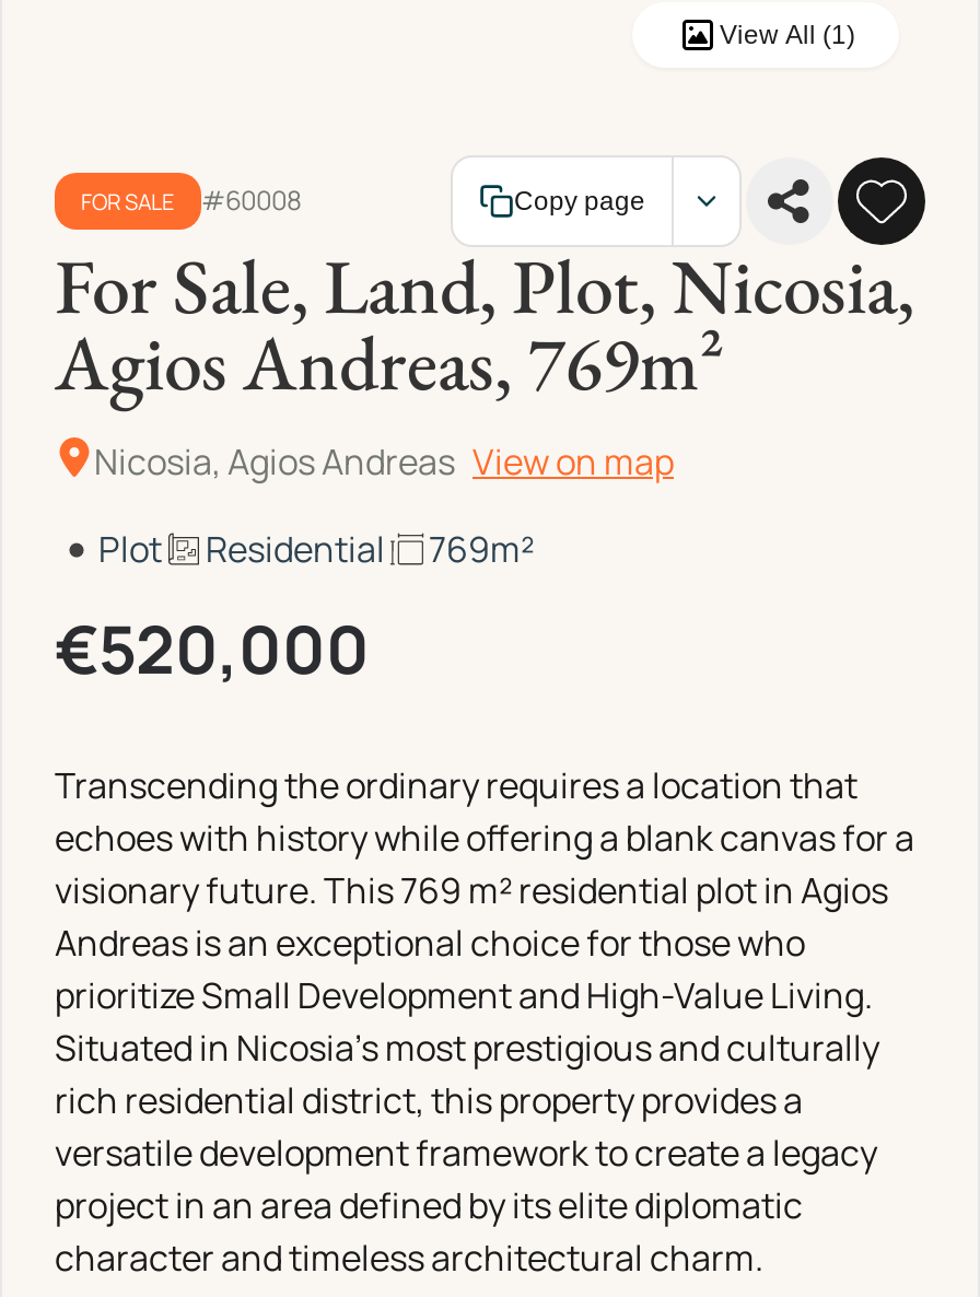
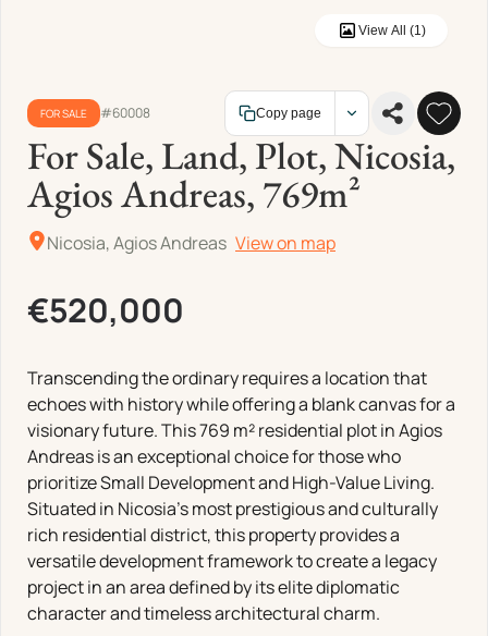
[98,525,534,573] Plot | Residential | 769m² -> none

